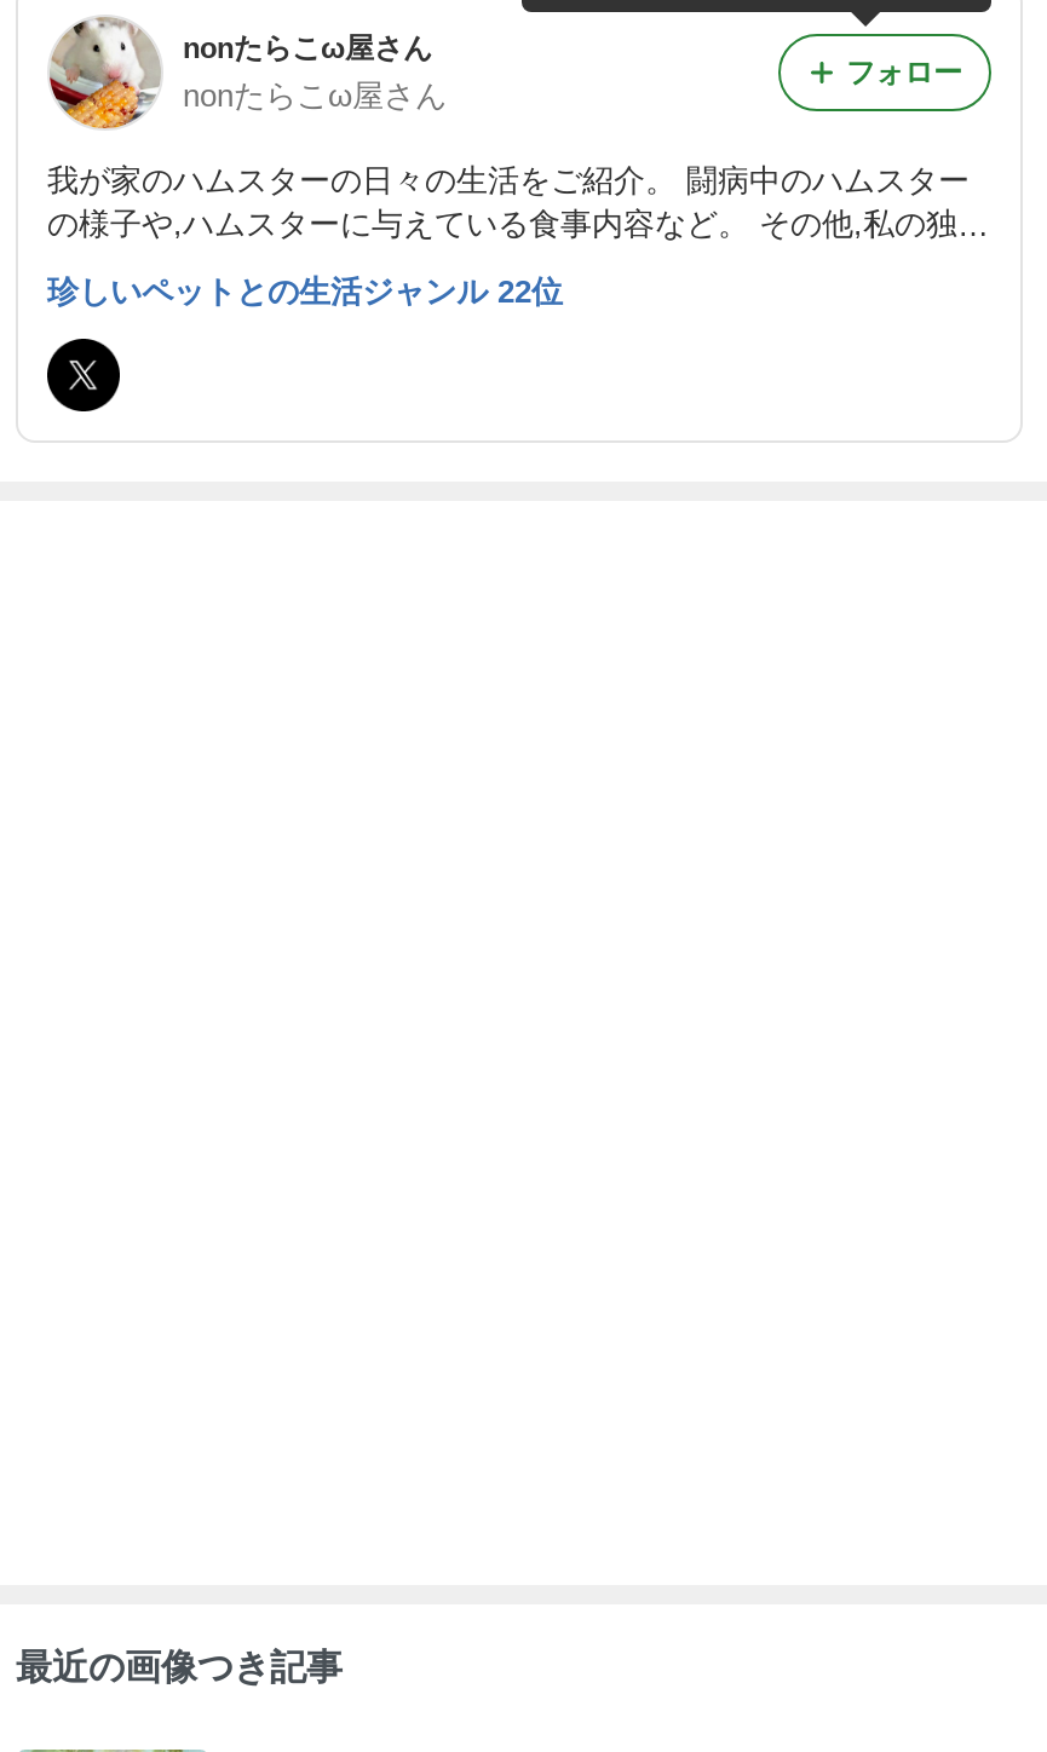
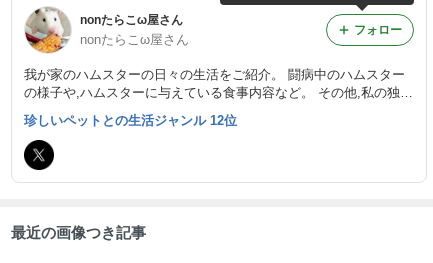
[47,274,563,311] 珍しいペットとの生活ジャンル 22位 -> [24,113,237,128] 珍しいペットとの生活ジャンル 12位

